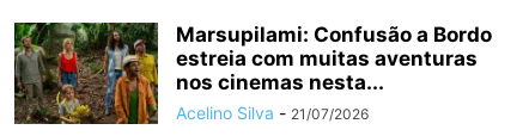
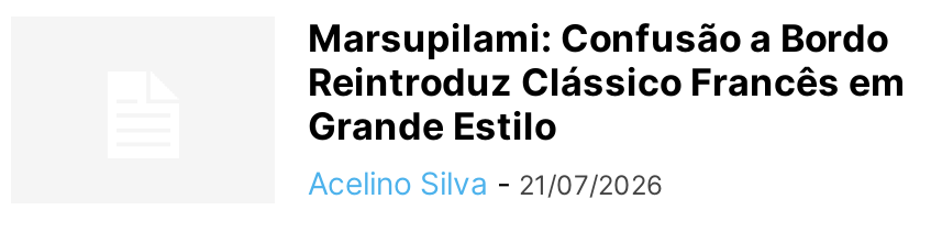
[13,21,159,125] [image] -> none
[176,47,478,94] estreia com muitas aventuras | nos cinemas nesta... -> [308,60,906,148] Reintroduz Clássico Francês em | Grande Estilo

